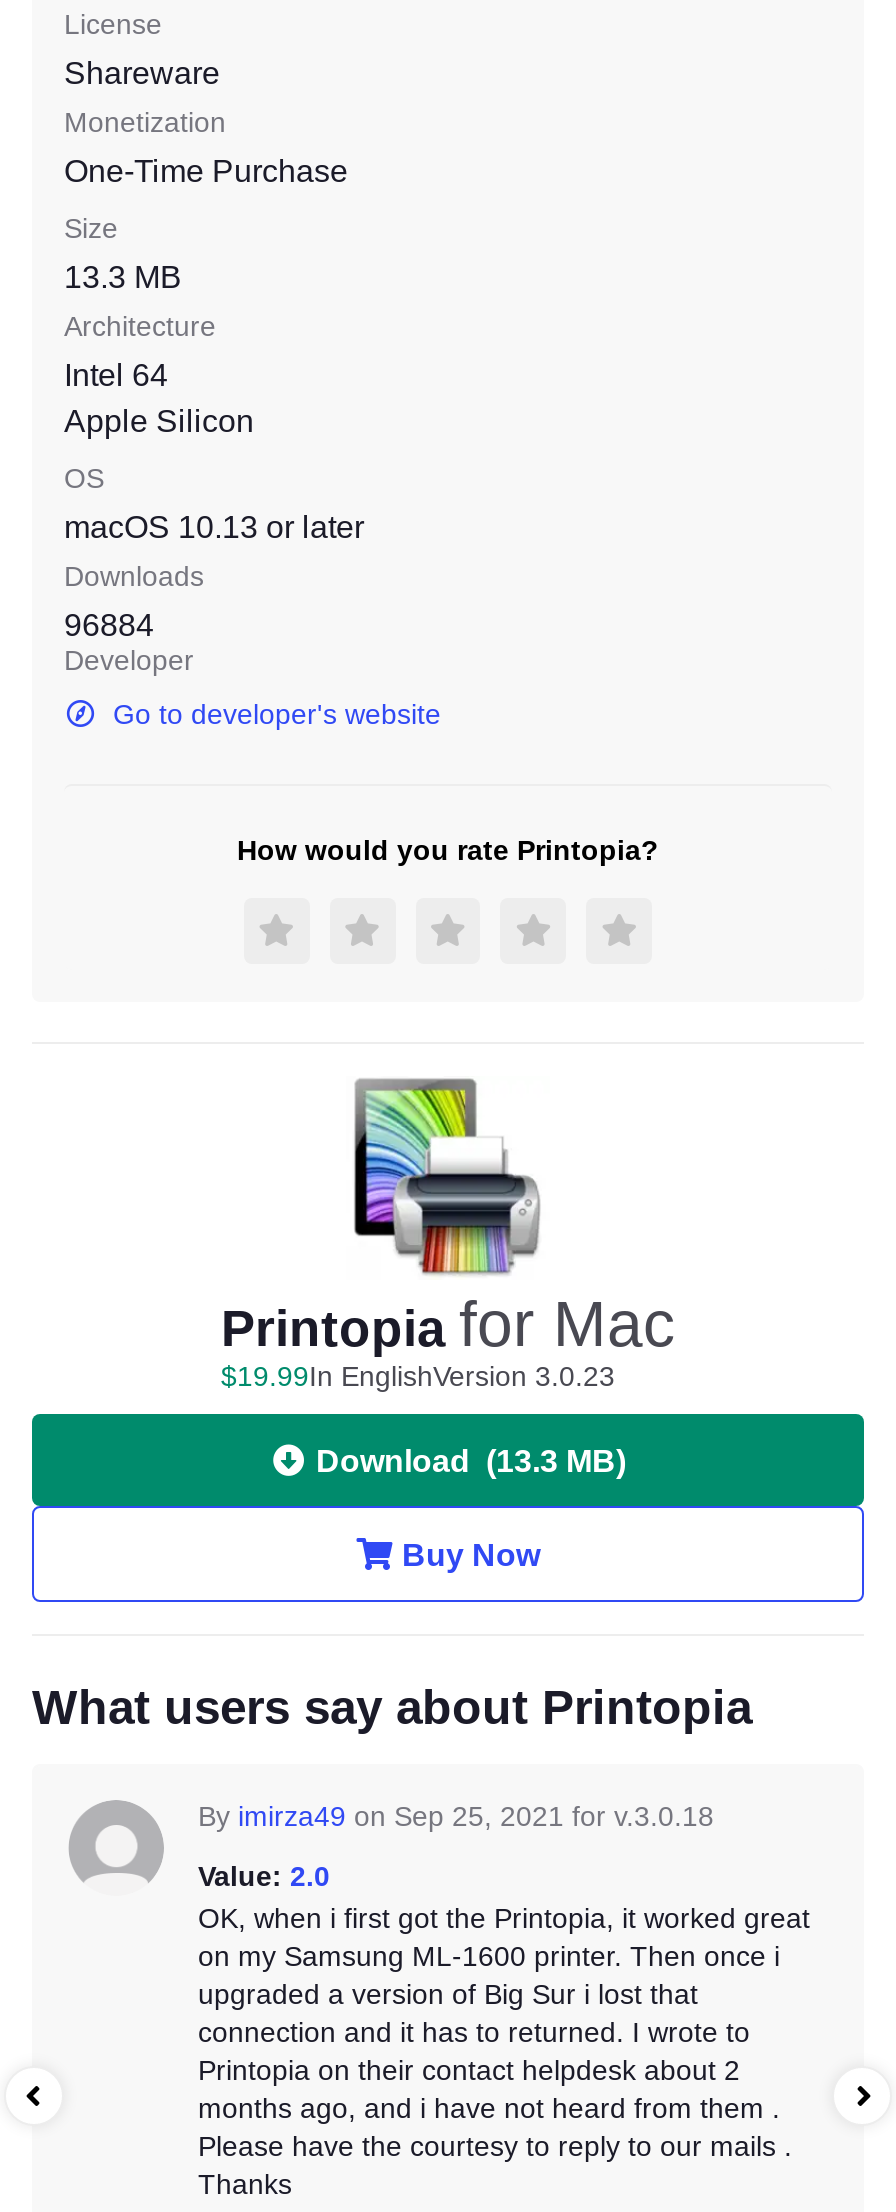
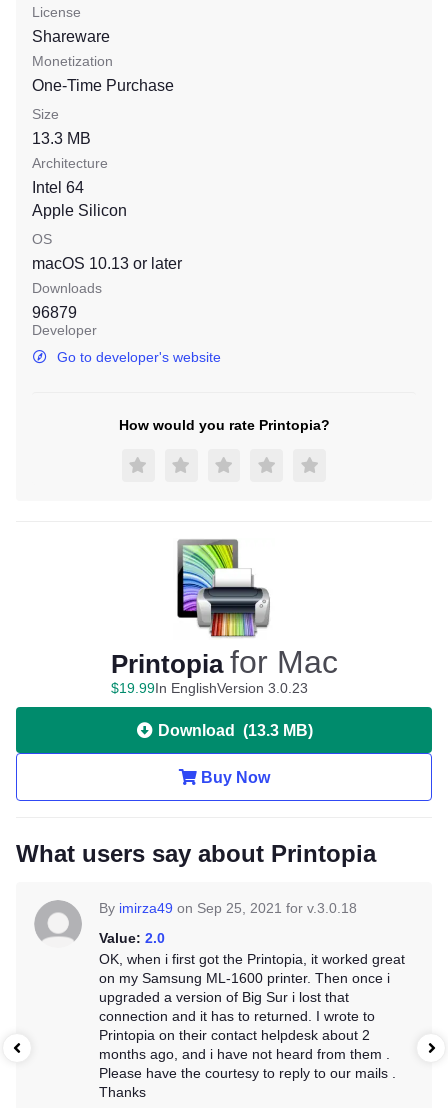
[64,605,154,647] 96884 -> [32,302,77,323] 96879

